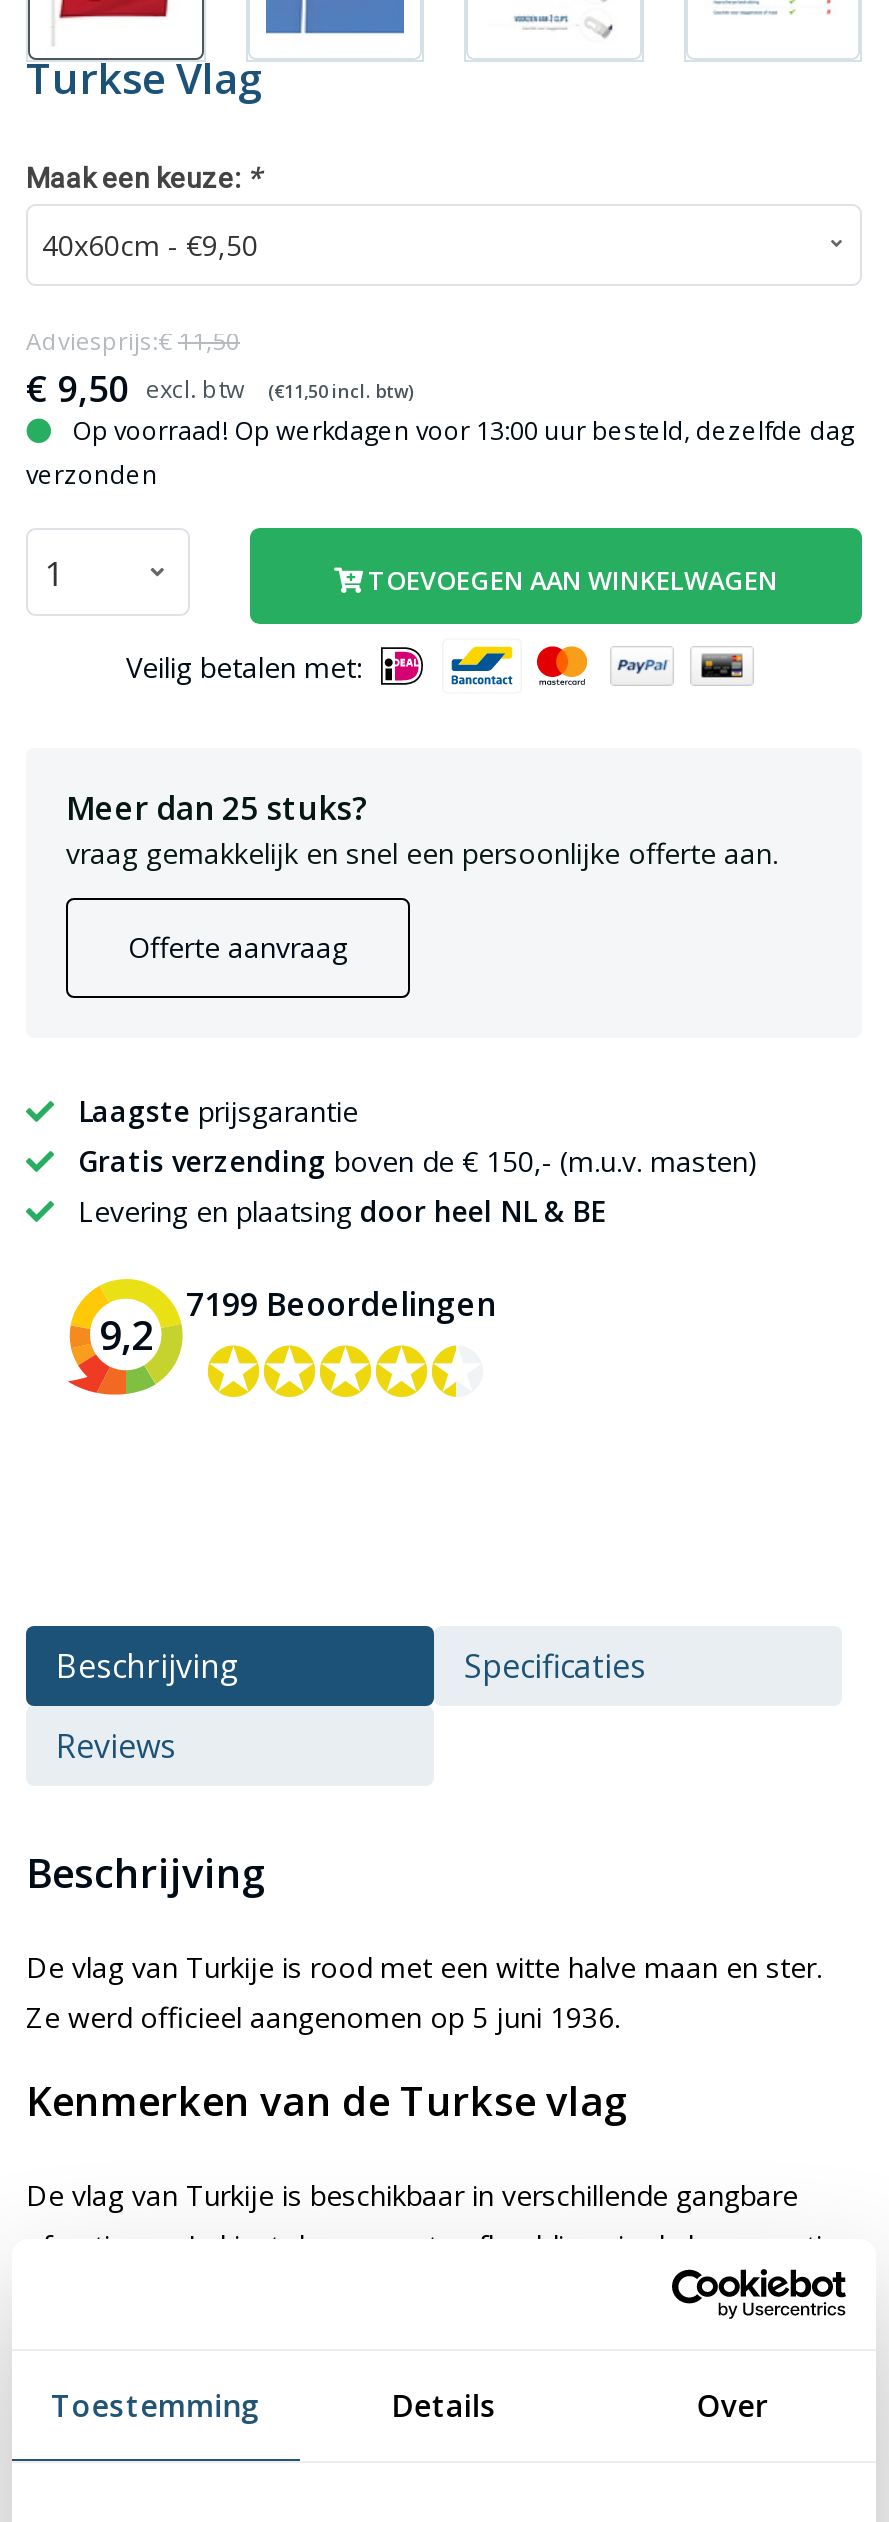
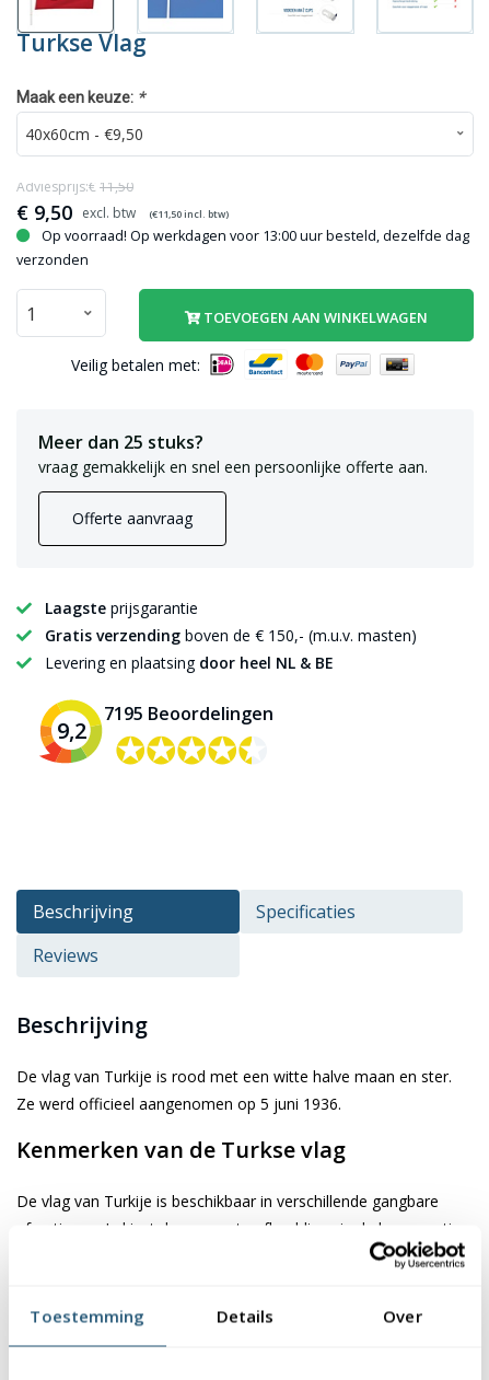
[186,1282,496,1326] 7199 Beoordelingen -> [104,702,273,726] 7195 Beoordelingen

